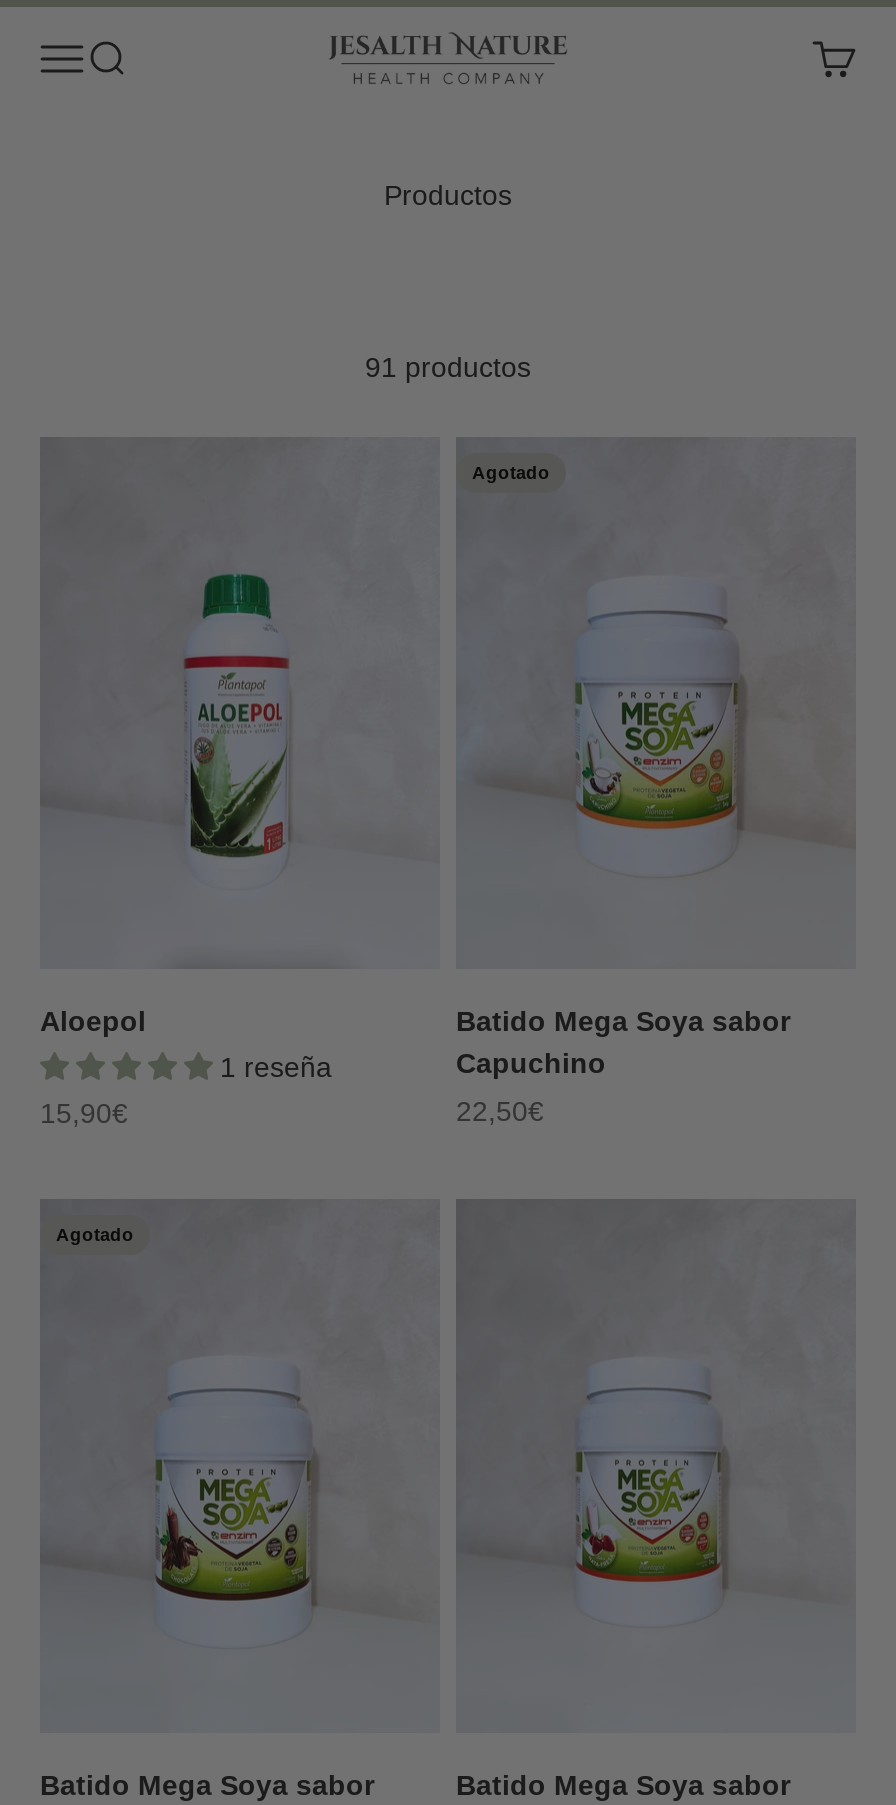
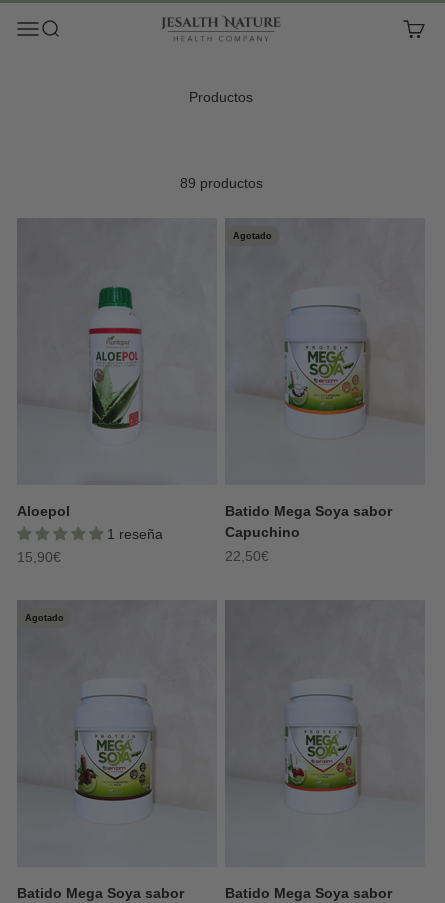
[365,351,531,383] 91 productos -> [179,175,262,191] 89 productos

